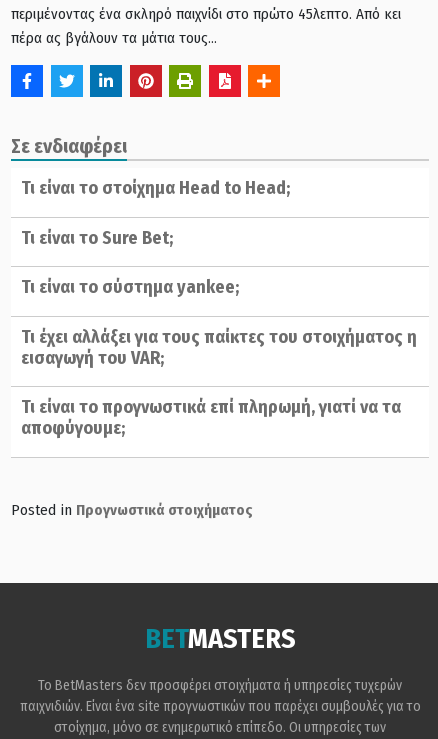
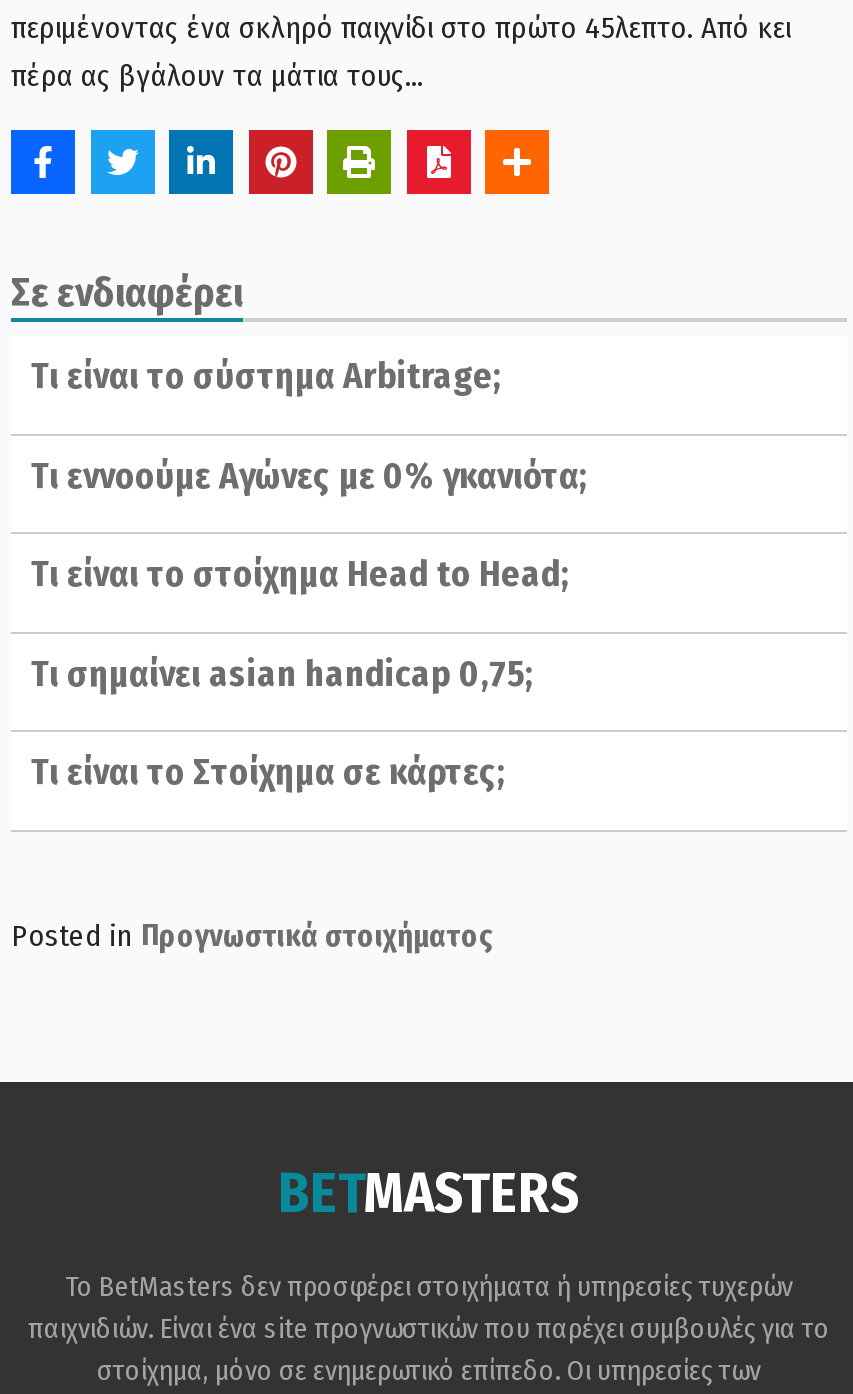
none -> [31,354,587,497] Τι είναι το σύστημα Arbitrage; | Τι εννοούμε Αγώνες με 0% γκανιότα;
moved [21,177,290,199] -> [31,552,569,596]: Τι είναι το στοίχημα Head to Head;
[21,227,417,439] Τι είναι το Sure Bet; | Τι είναι το σύστημα yankee; | Τι έχει αλλάξει για τους παίκτες του στοιχήματος η | εισαγωγή του VAR; | Τι είναι το προγνωστικά επί πληρωμή, γιατί να τα | αποφύγουμε; -> [31,651,533,794] Τι σημαίνει asian handicap 0,75; | Τι είναι το Στοίχημα σε κάρτες;

